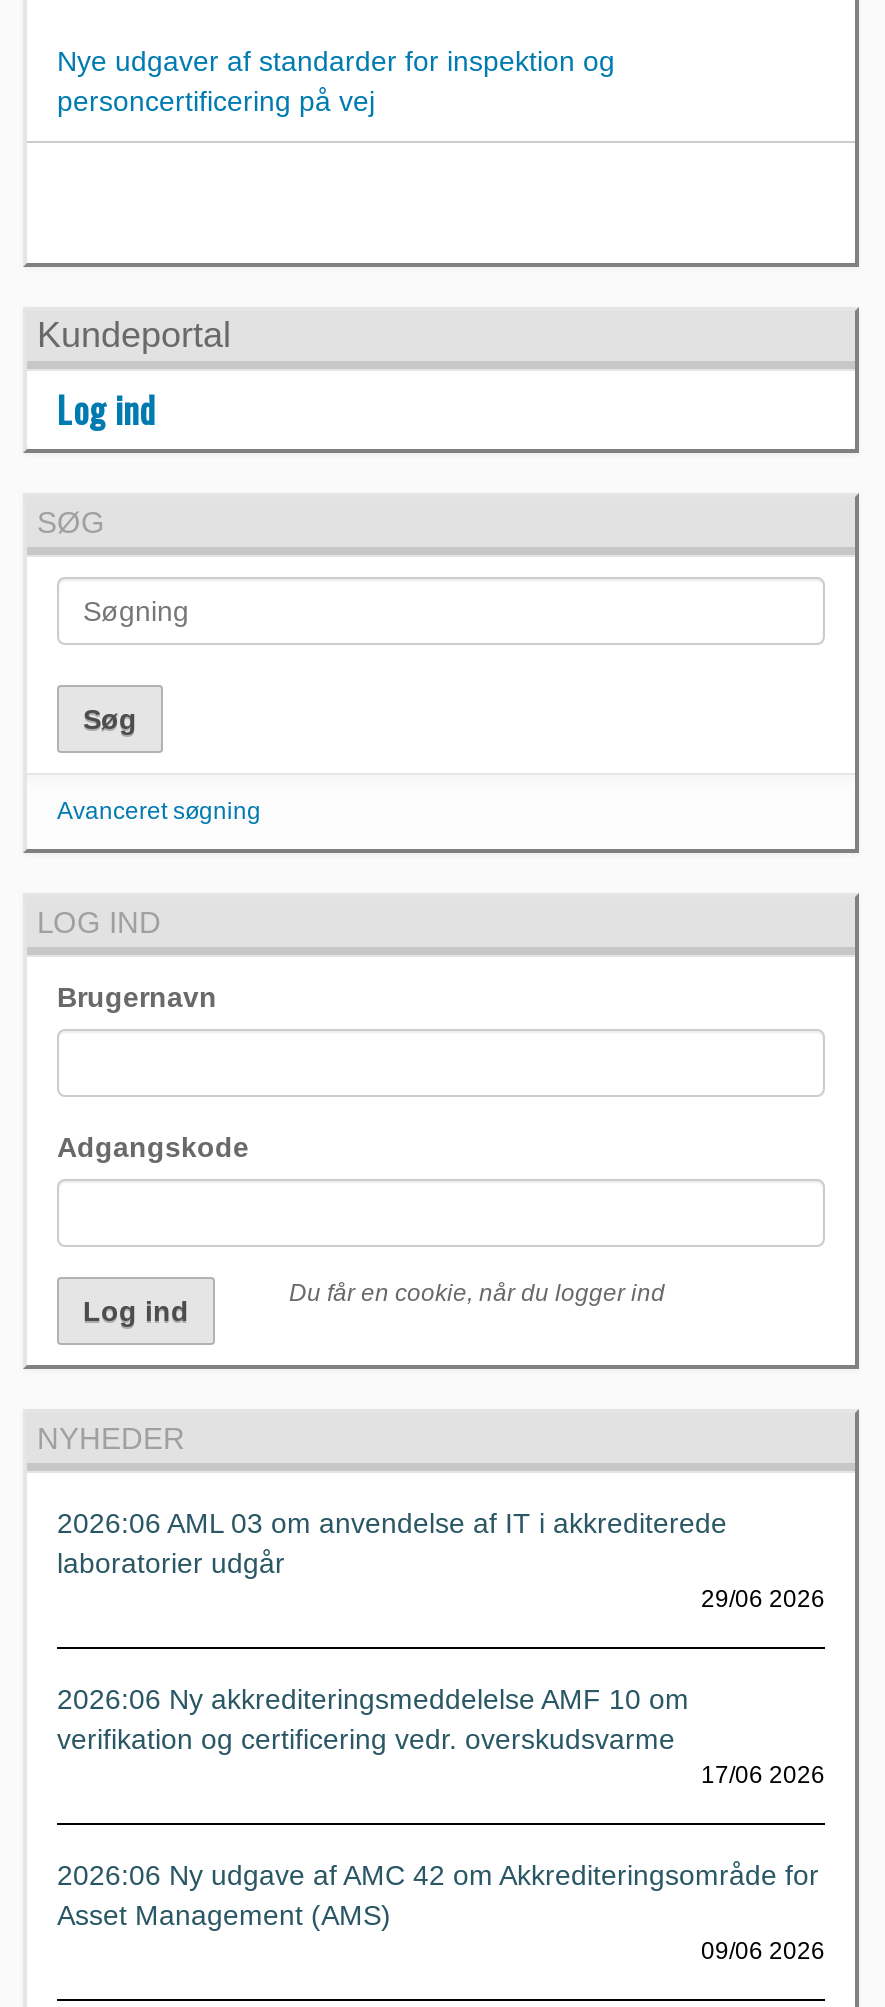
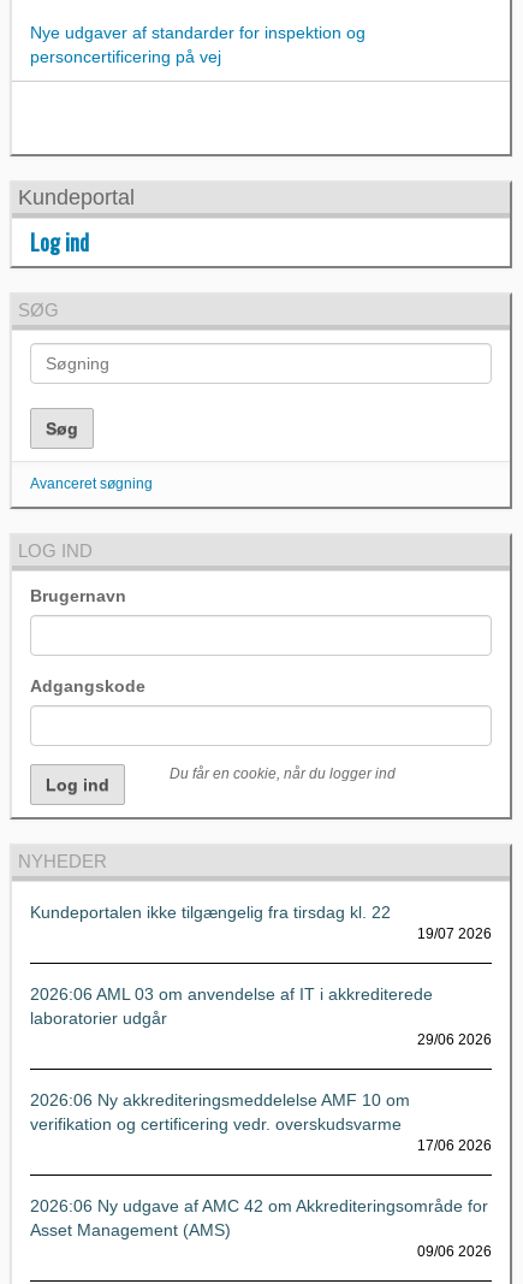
none -> [30,903,492,942] Kundeportalen ikke tilgængelig fra tirsdag kl. 22 | 19/07 2026

